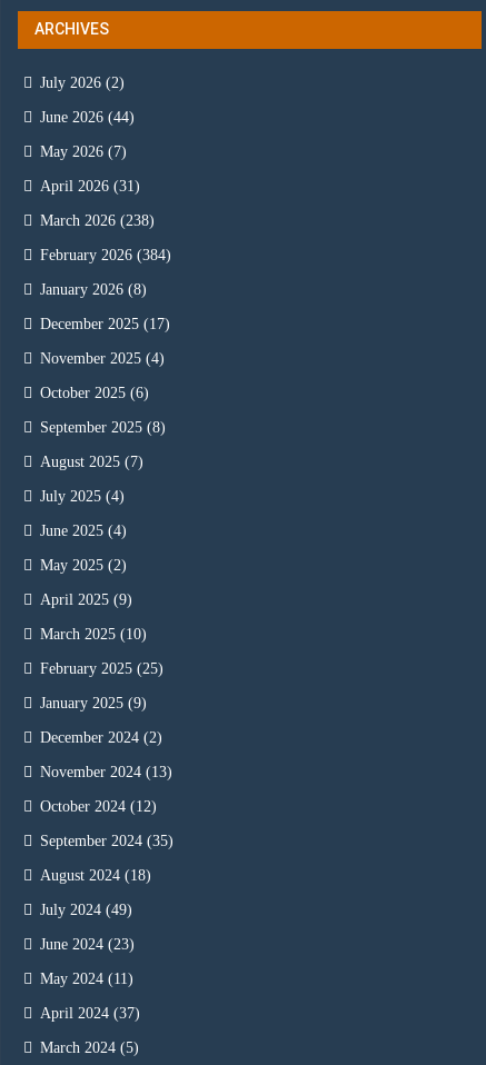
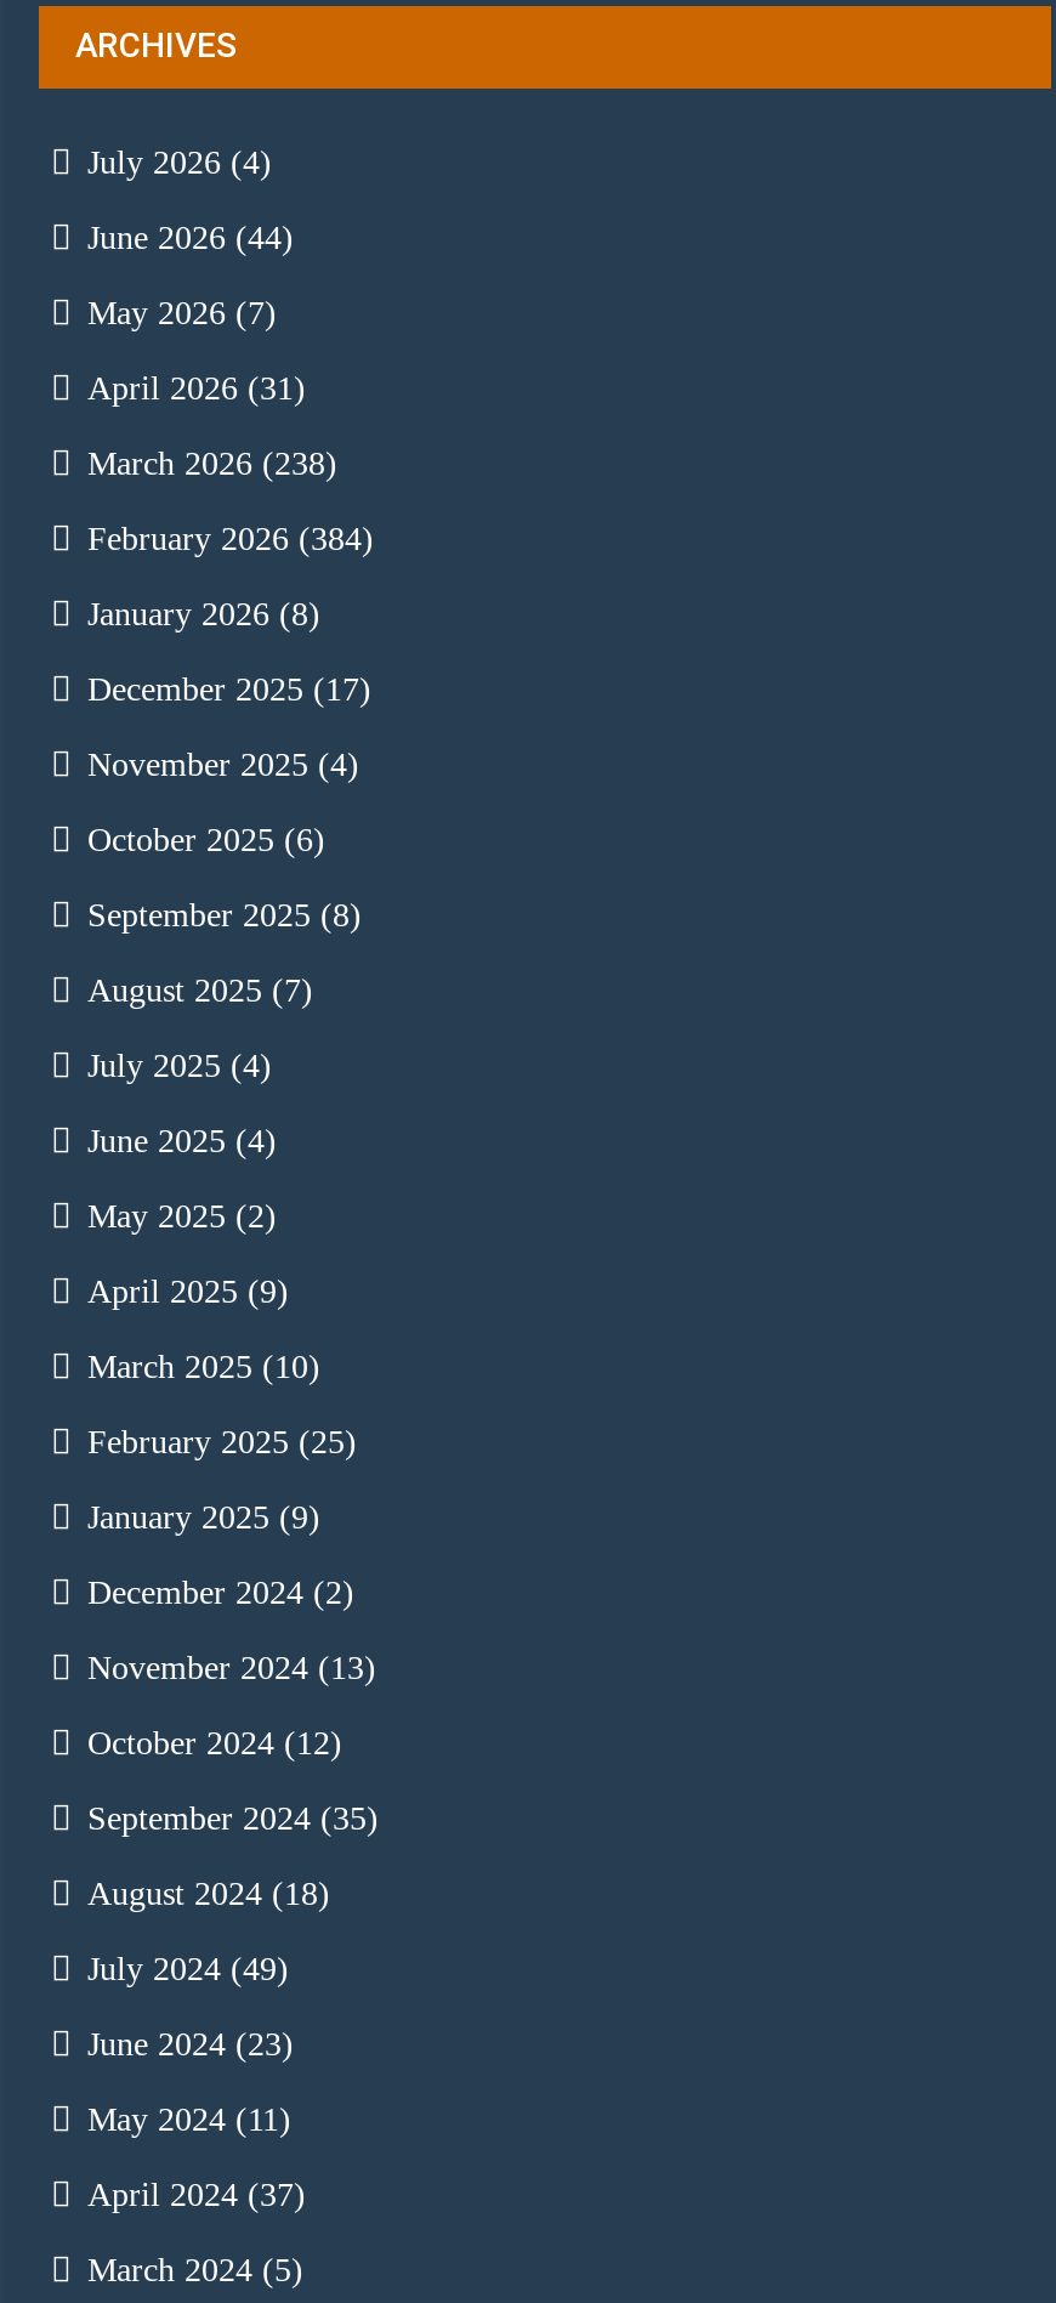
[40,74,125,91] July 2026 (2) -> [87,144,272,180] July 2026 (4)

